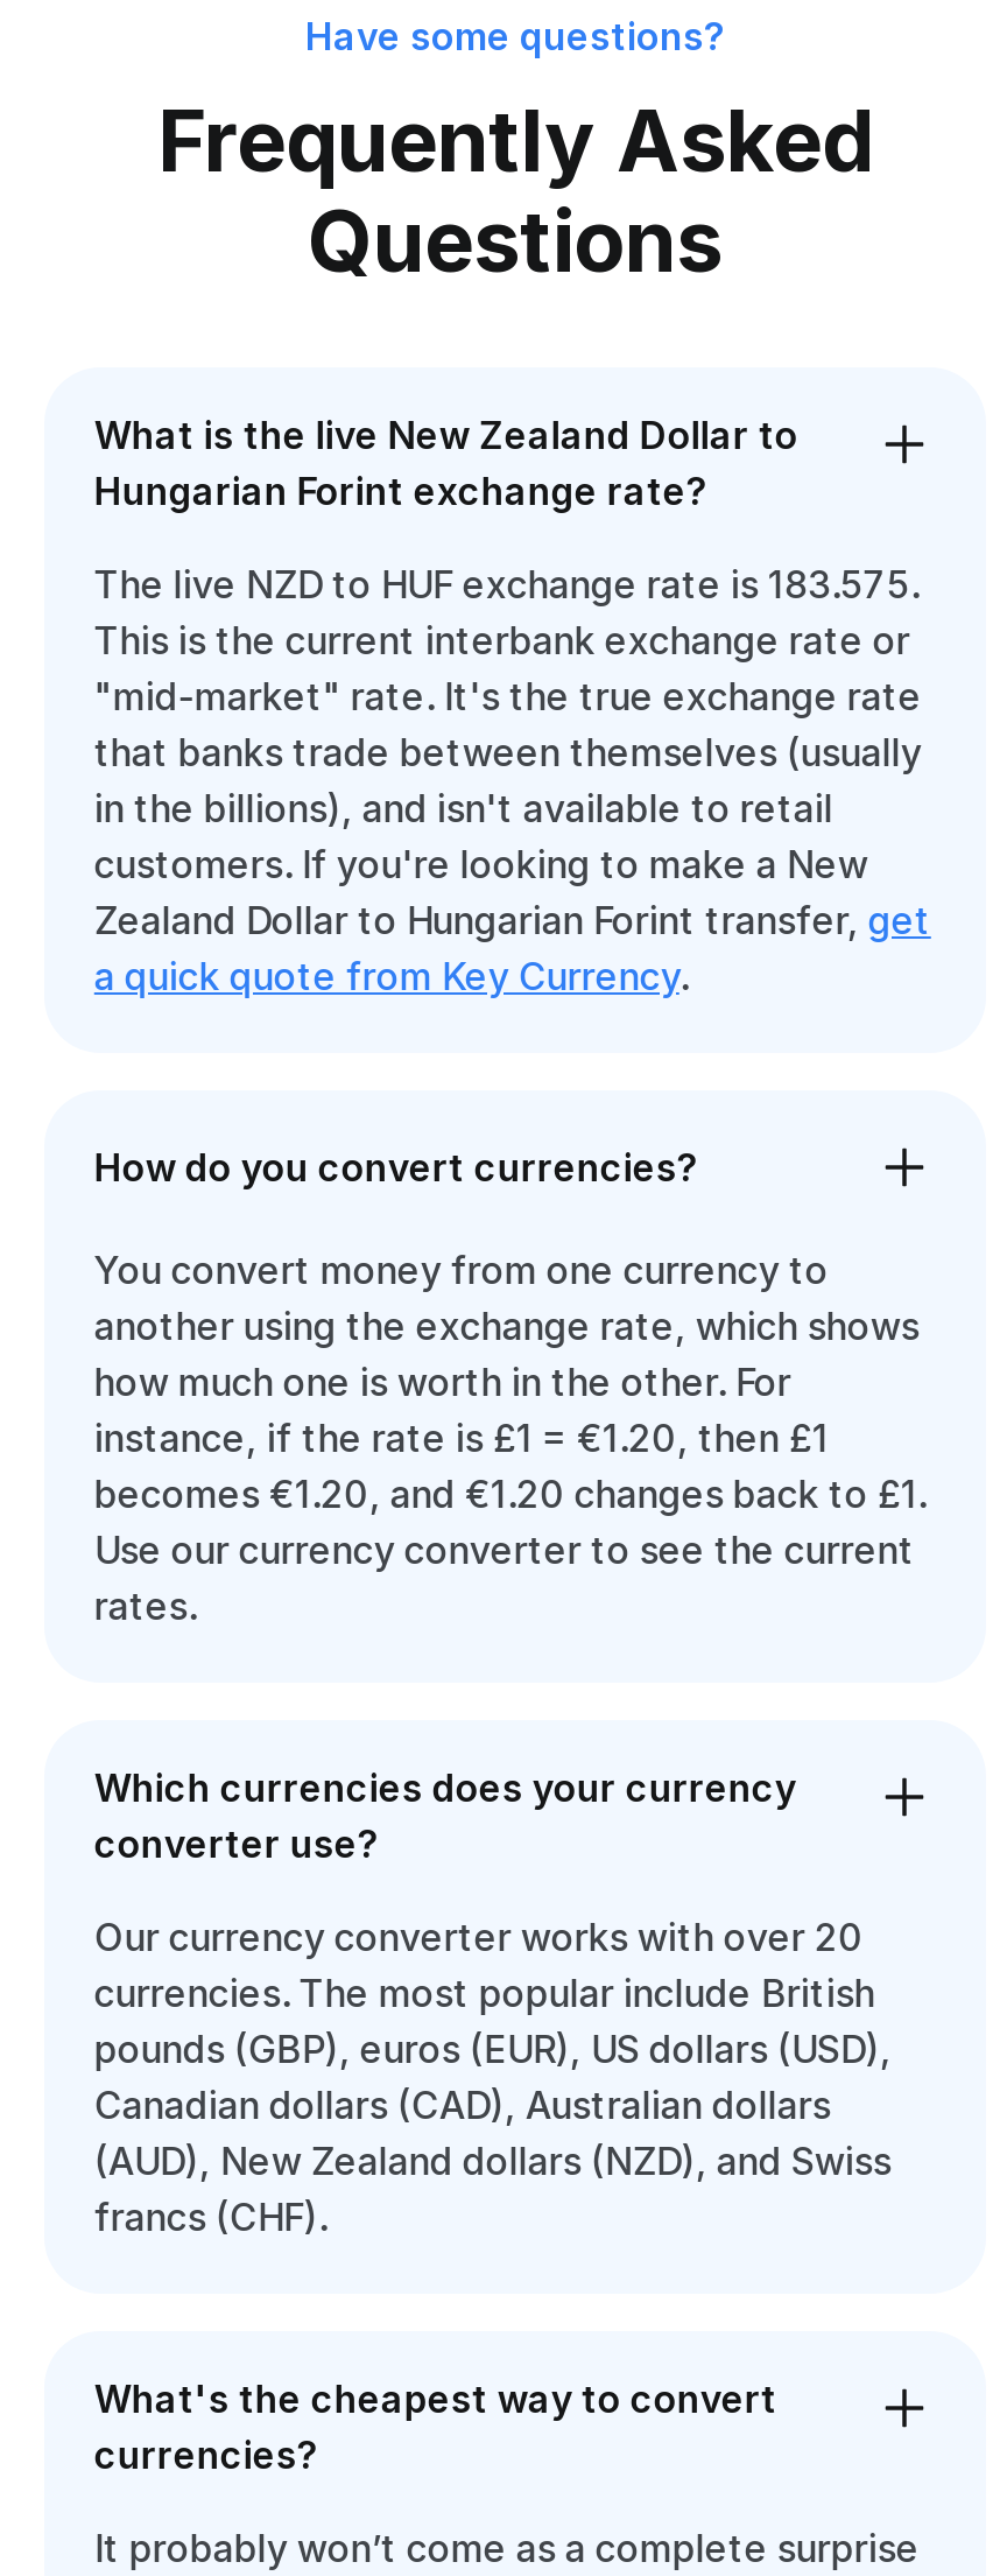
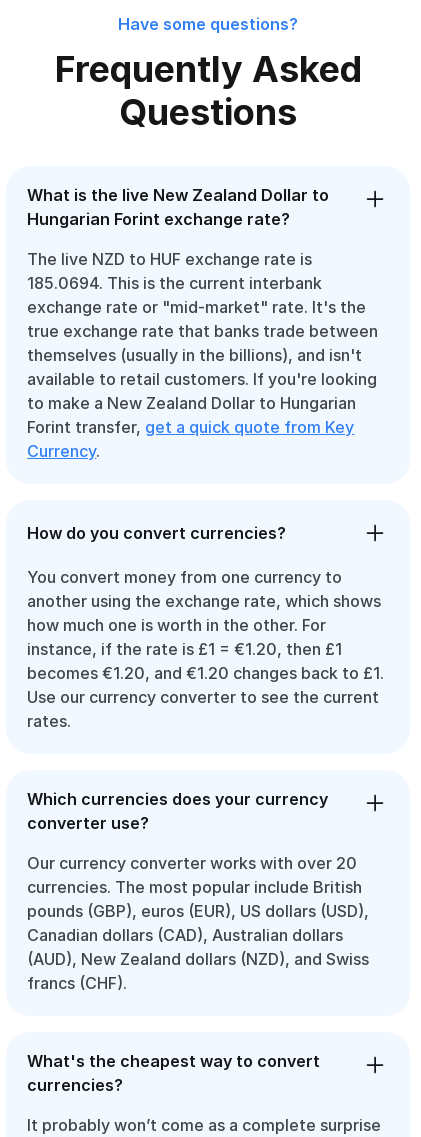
[94,561,931,999] The live NZD to HUF exchange rate is 183.575. | This is the current interbank exchange rate or | "mid-market" rate. It's the true exchange rate | that banks trade between themselves (usually | in the billions), and isn't available to retail | customers. If you're looking to make a New | Zealand Dollar to Hungarian Forint transfer, get | a quick quote from Key Currency. -> [27,249,378,461] The live NZD to HUF exchange rate is | 185.0694. This is the current interbank | exchange rate or "mid-market" rate. It's the | true exchange rate that banks trade between | themselves (usually in the billions), and isn't | available to retail customers. If you're looking | to make a New Zealand Dollar to Hungarian | Forint transfer, get a quick quote from Key | Currency.

